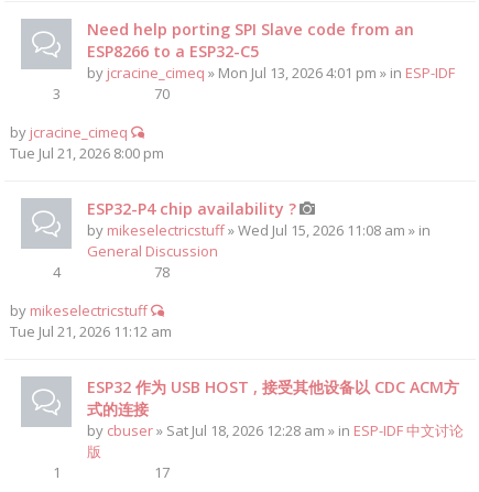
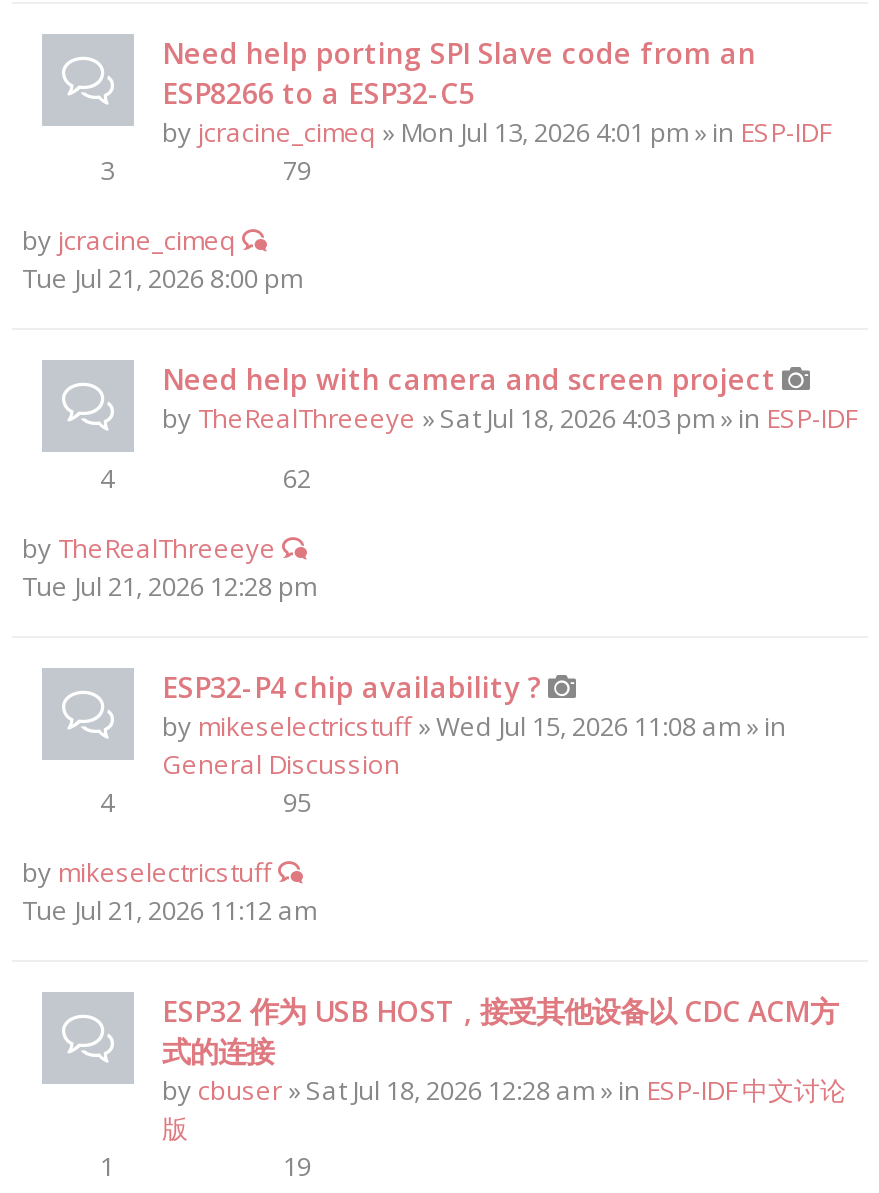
[154,84,169,103] 70 -> [283,152,311,188] 79
none -> [22,360,856,604] Need help with camera and screen project | by TheRealThreeeye» Sat Jul 18, 2026 4:03 pm » in ESP-IDF | 4 | 62 | by TheRealThreeeye | Tue Jul 21, 2026 12:28 pm
[154,262,169,282] 78 -> [283,784,311,820] 95
[154,462,169,482] 17 -> [283,1148,311,1184] 19

